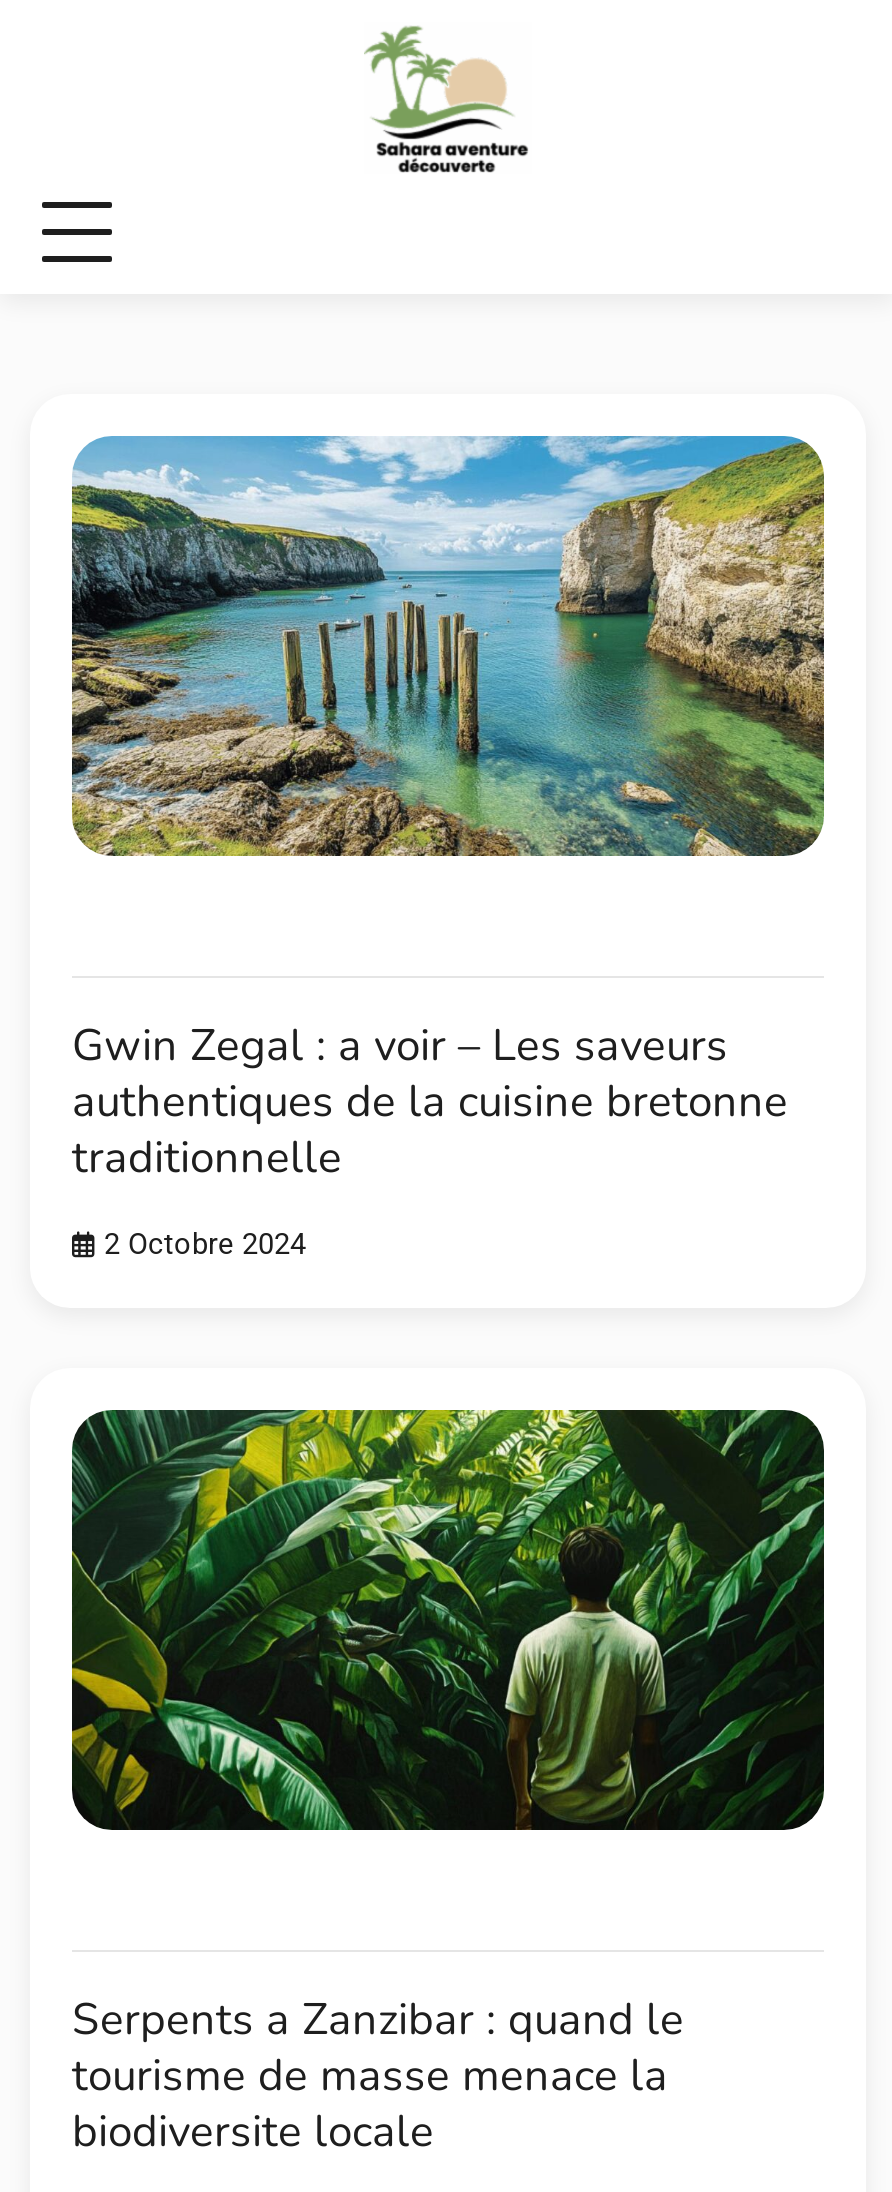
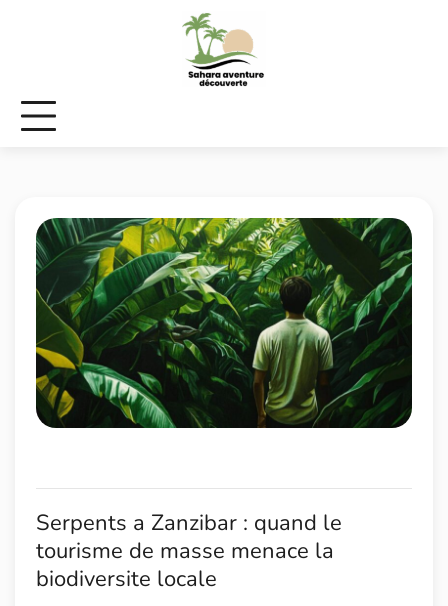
[70,434,826,858] [image] -> none
[72,1017,788,1261] Gwin Zegal : a voir – Les saveurs | authentiques de la cuisine bretonne | traditionnelle | 2 Octobre 2024 -> none

